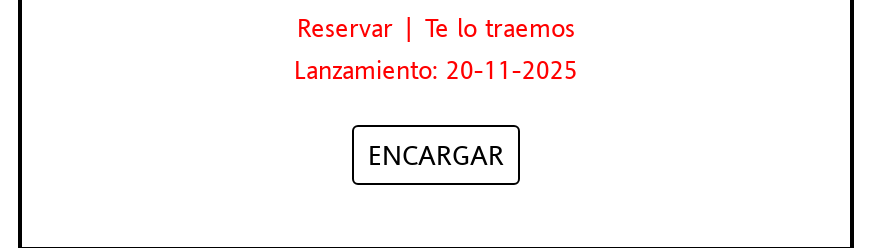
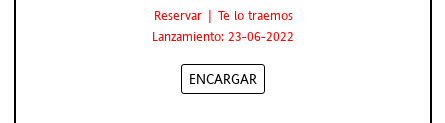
[294,51,578,87] Lanzamiento: 20-11-2025 -> [152,27,294,45] Lanzamiento: 23-06-2022

